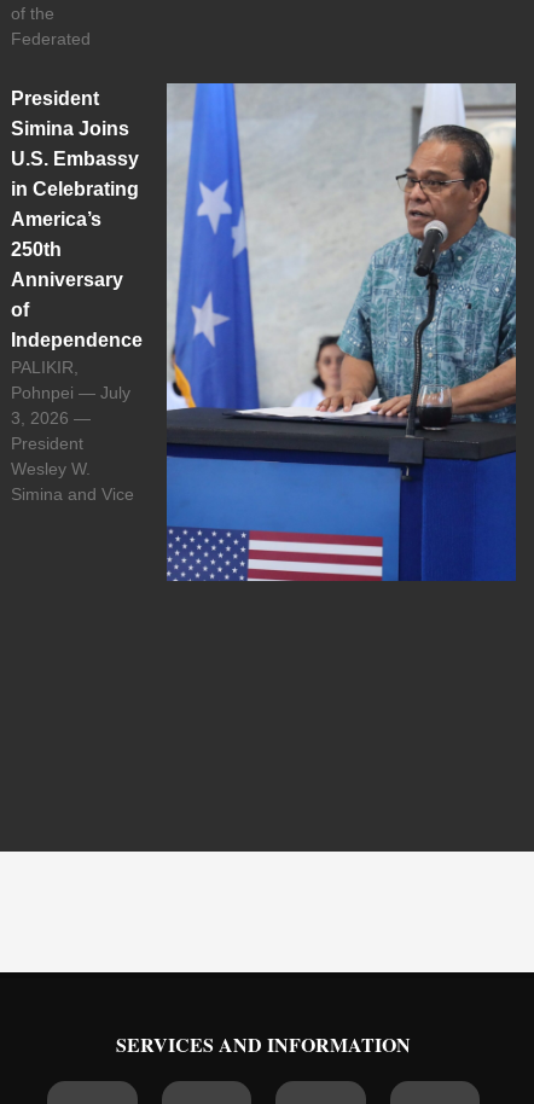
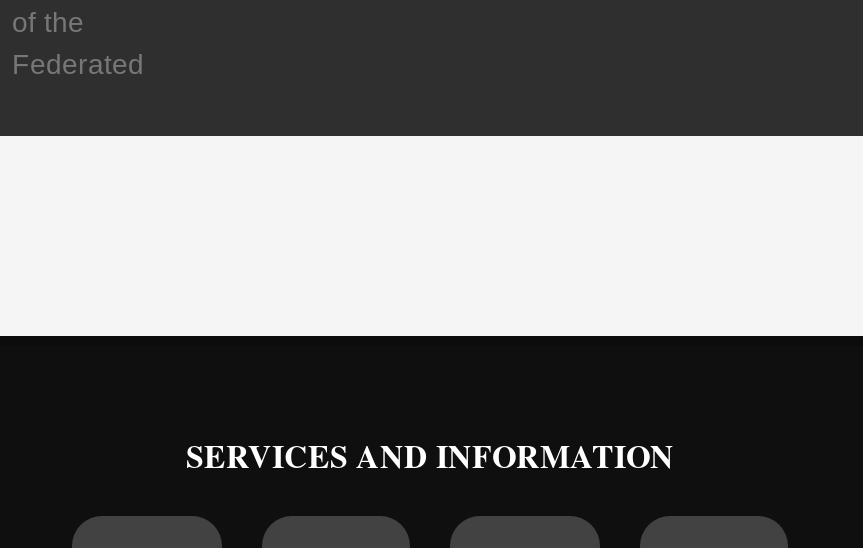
[11,82,517,582] [image] | President | Simina Joins | U.S. Embassy | in Celebrating | America’s | 250th | Anniversary | of | Independence | PALIKIR, | Pohnpei — July | 3, 2026 — | President | Wesley W. | Simina and Vice -> none

